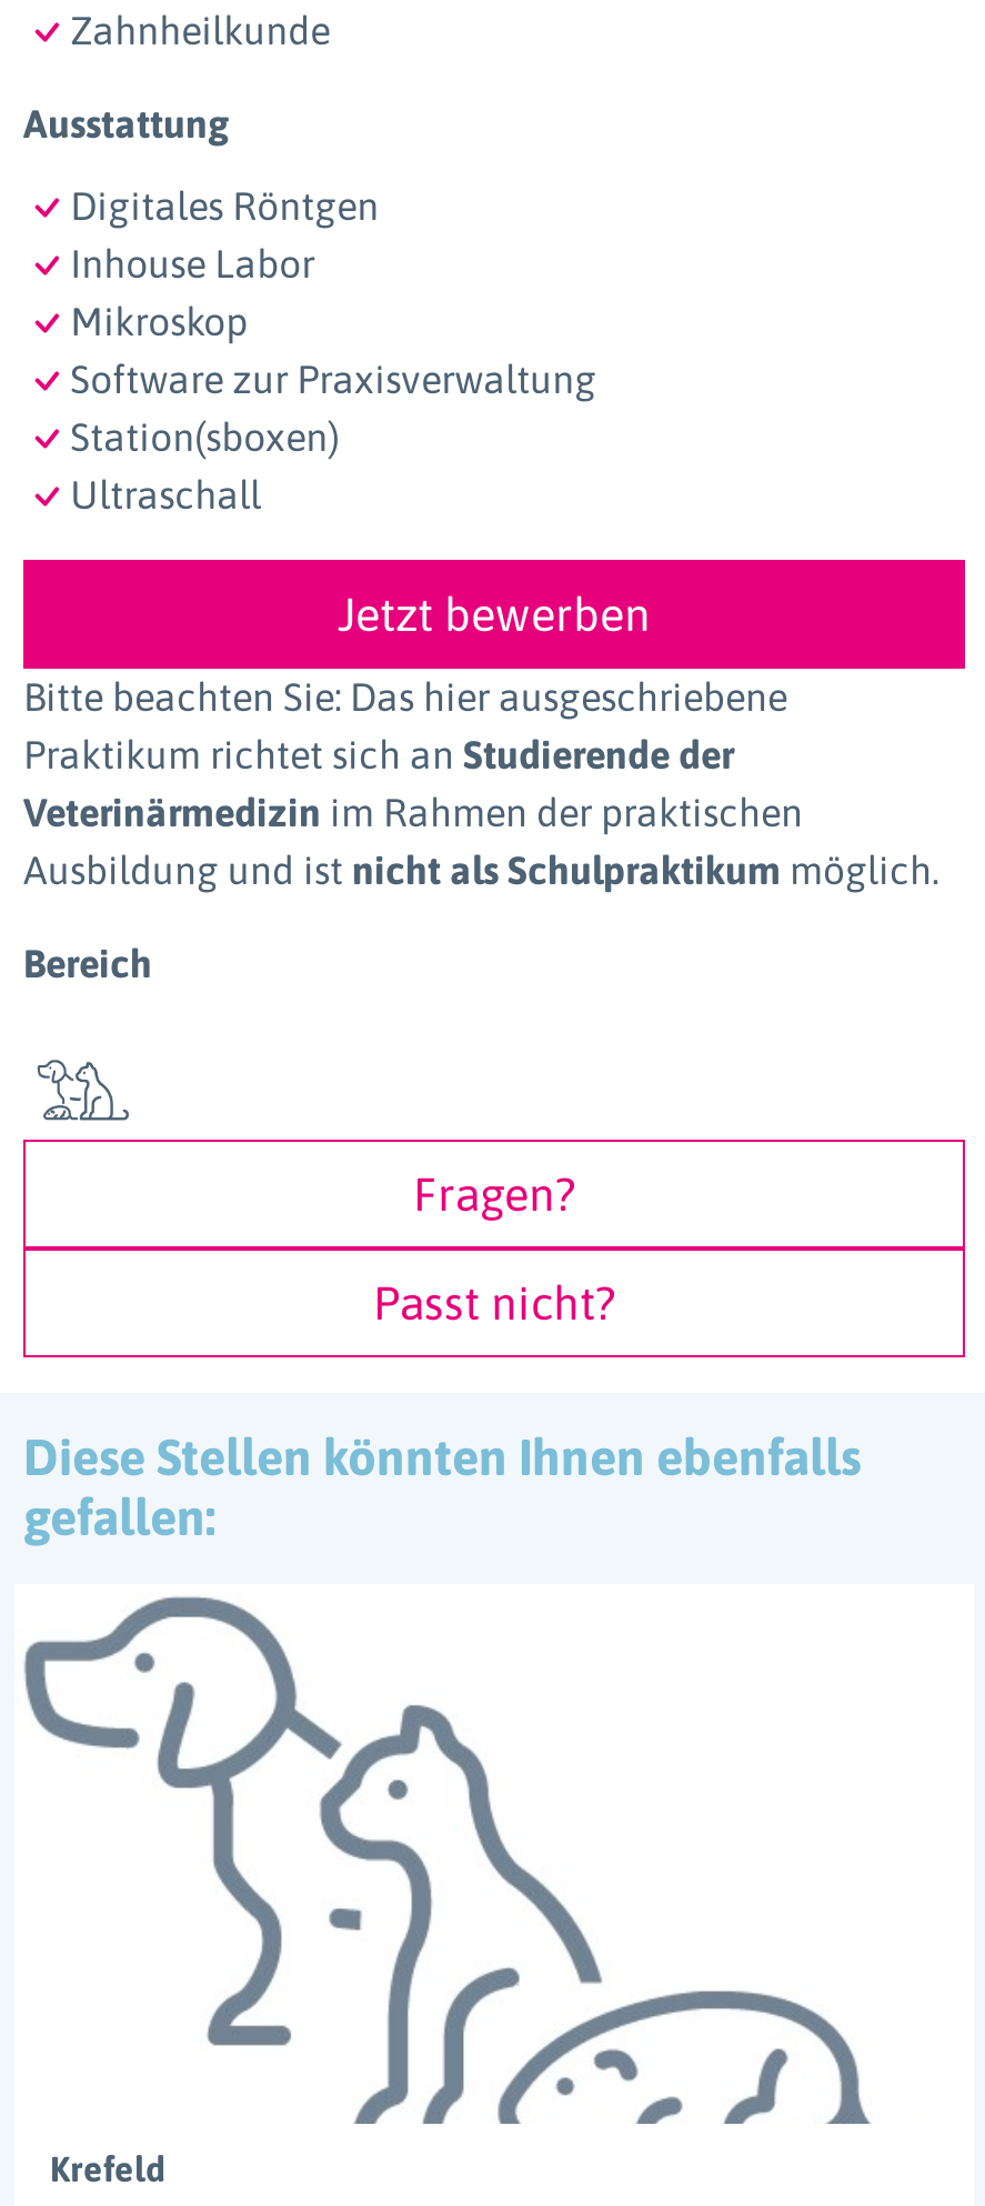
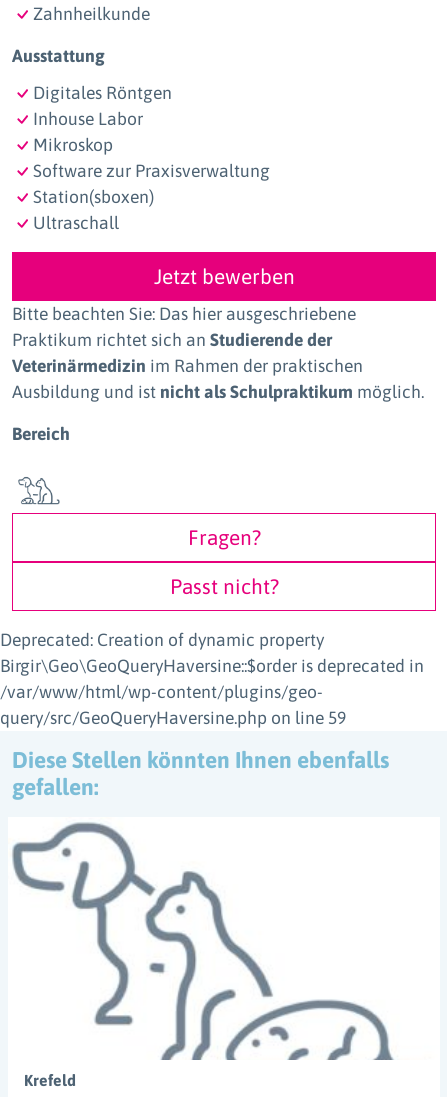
none -> [0,630,424,728] Deprecated: Creation of dynamic property | Birgir\Geo\GeoQueryHaversine::$order is deprecated in | /var/www/html/wp-content/plugins/geo- | query/src/GeoQueryHaversine.php on line 59

